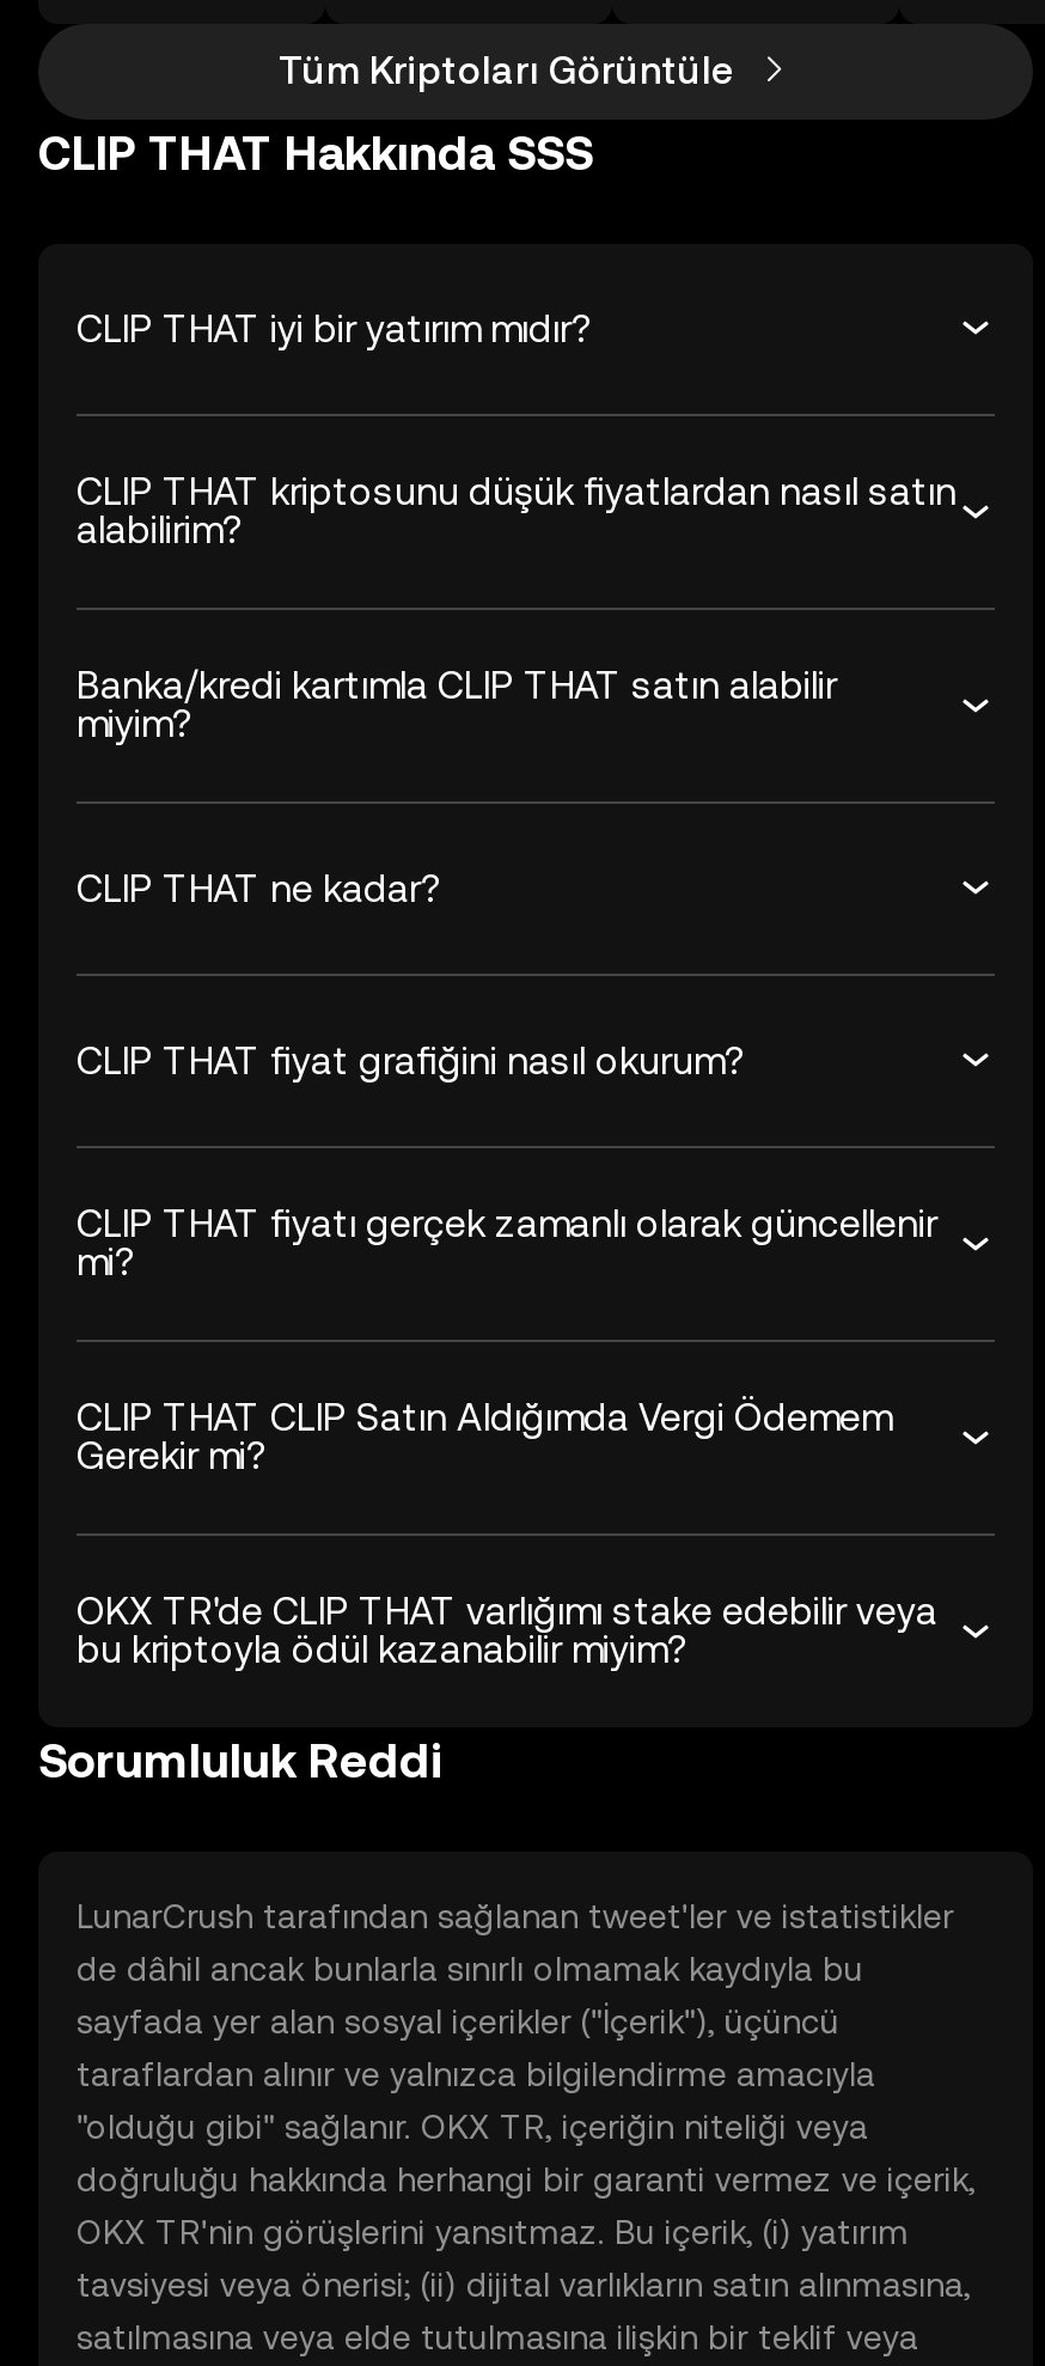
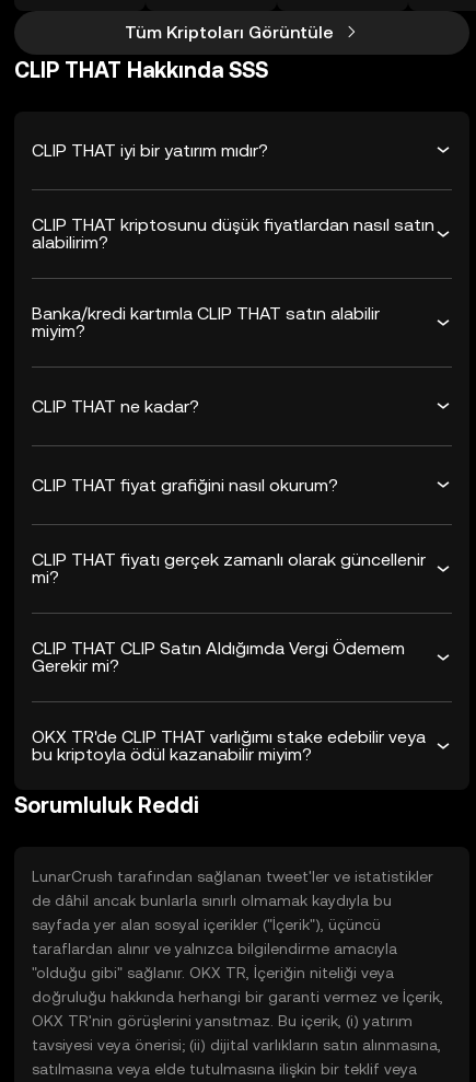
[77,2108,868,2146] "olduğu gibi" sağlanır. OKX TR, içeriğin niteliği veya -> [32,964,394,981] "olduğu gibi" sağlanır. OKX TR, İçeriğin niteliği veya
[77,2160,976,2199] doğruluğu hakkında herhangi bir garanti vermez ve içerik, -> [32,988,443,1005] doğruluğu hakkında herhangi bir garanti vermez ve İçerik,

